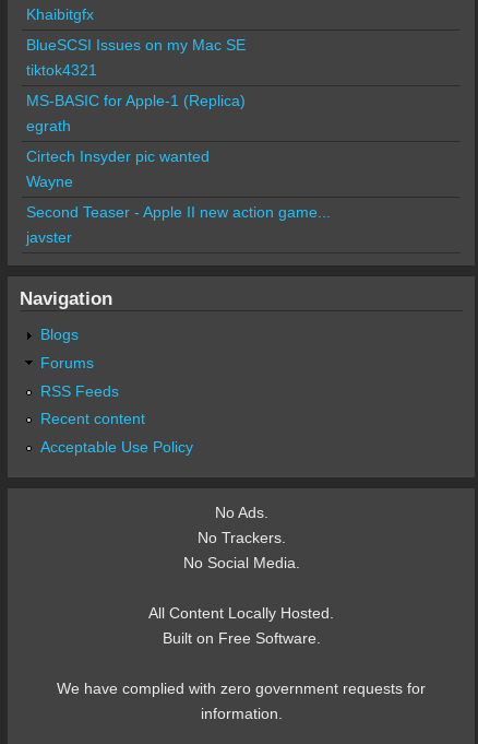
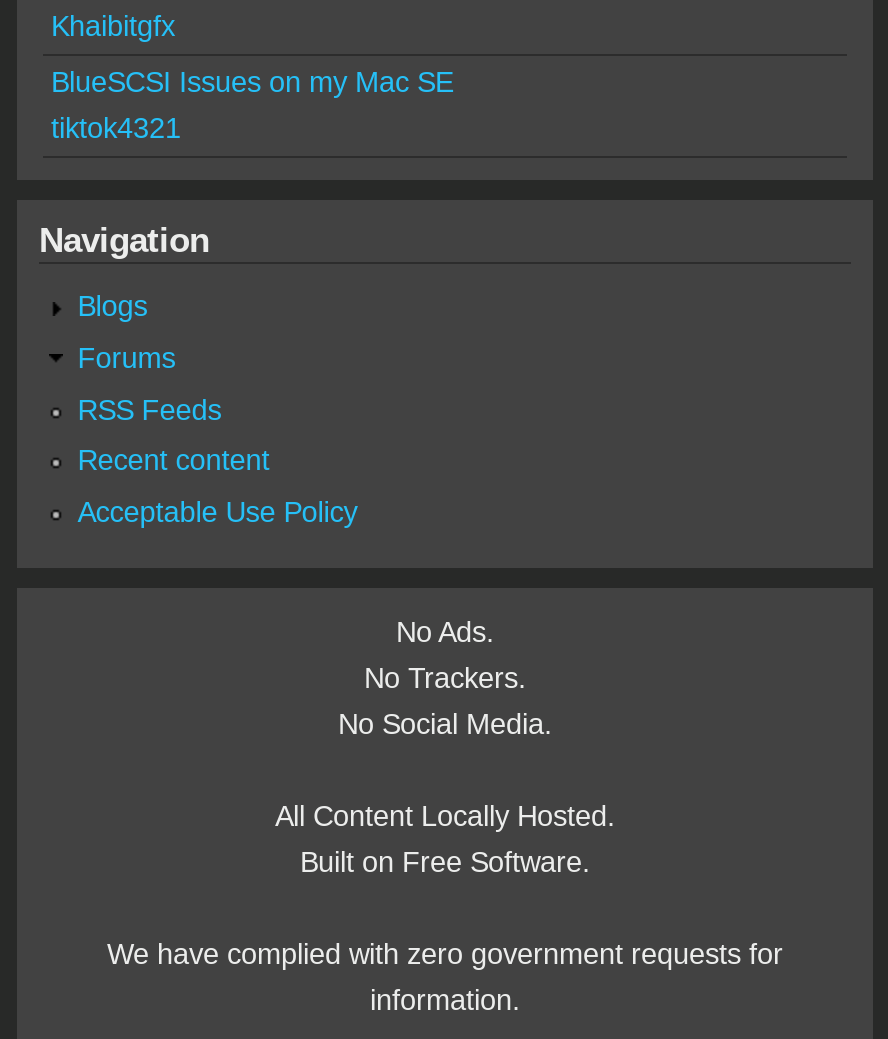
[26,92,331,246] MS-BASIC for Apple-1 (Replica) | egrath | Cirtech Insyder pic wanted | Wayne | Second Teaser - Apple II new action game... | javster -> none

